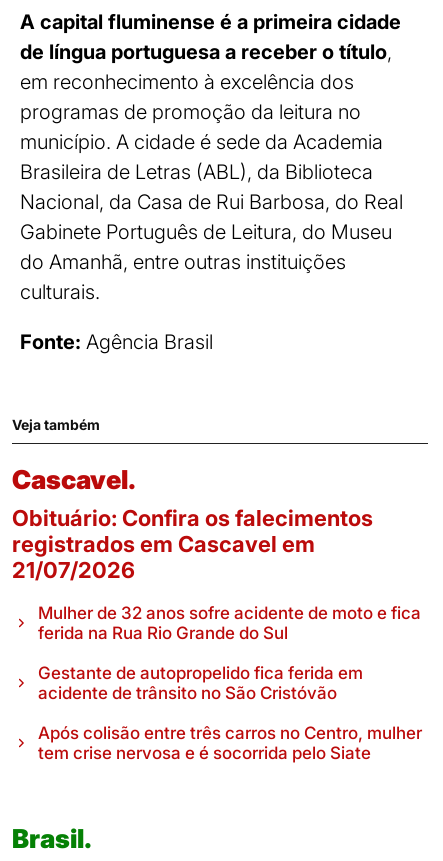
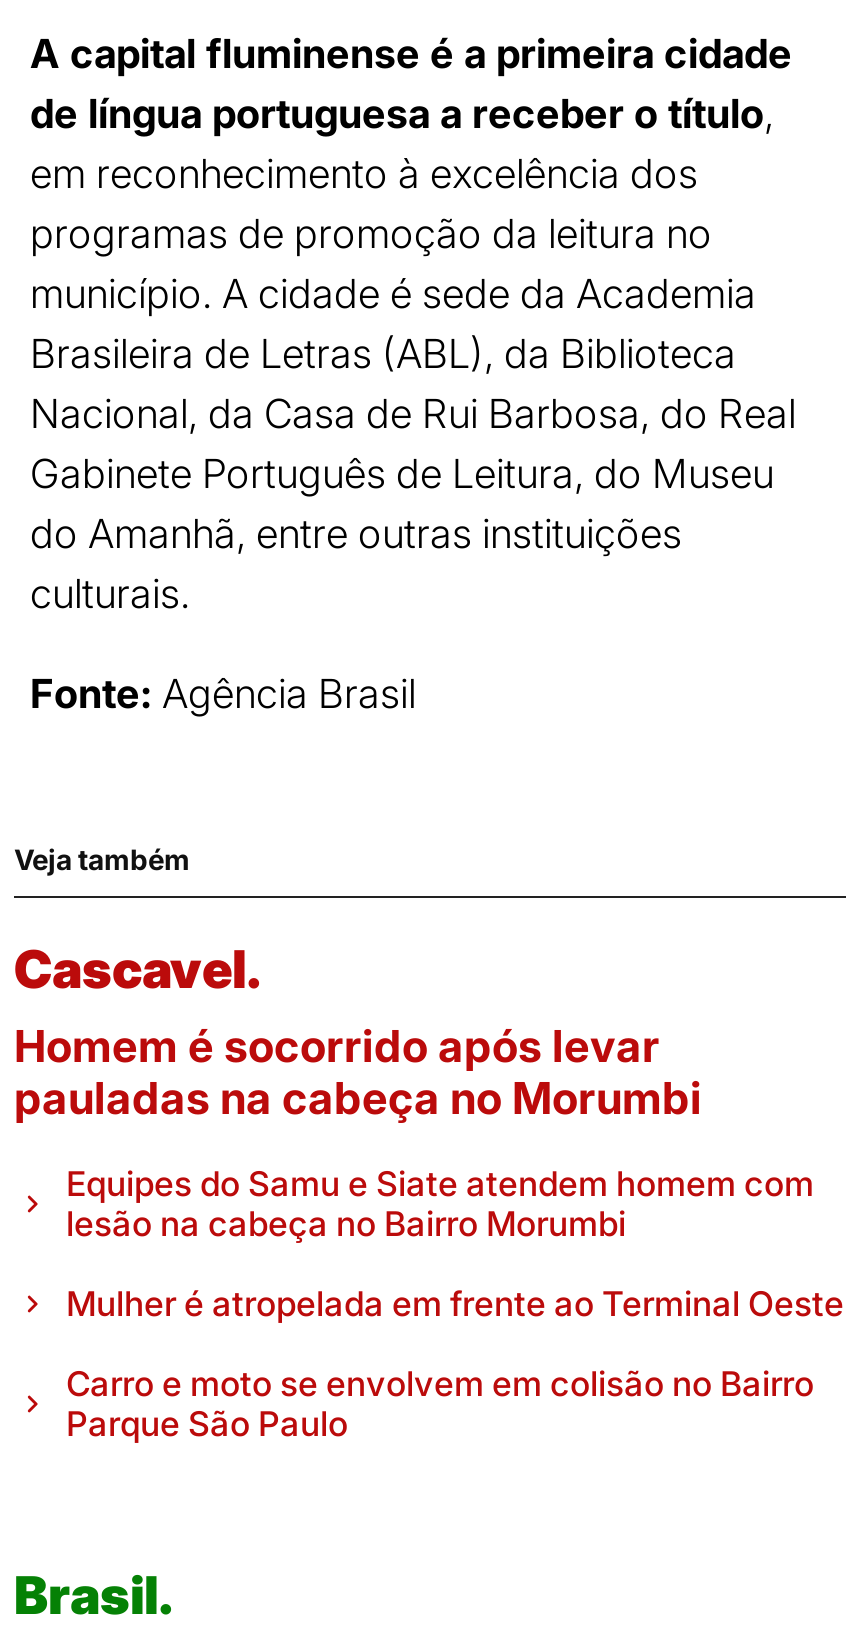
[12,505,373,583] Obituário: Confira os falecimentos | registrados em Cascavel em | 21/07/2026 -> [14,1020,702,1124] Homem é socorrido após levar | pauladas na cabeça no Morumbi
[38,603,421,643] Mulher de 32 anos sofre acidente de moto e fica | ferida na Rua Rio Grande do Sul -> [66,1164,814,1244] Equipes do Samu e Siate atendem homem com | lesão na cabeça no Bairro Morumbi
[38,663,363,703] Gestante de autopropelido fica ferida em | acidente de trânsito no São Cristóvão -> [66,1284,844,1324] Mulher é atropelada em frente ao Terminal Oeste
[38,723,422,763] Após colisão entre três carros no Centro, mulher | tem crise nervosa e é socorrida pelo Siate -> [66,1364,814,1444] Carro e moto se envolvem em colisão no Bairro | Parque São Paulo

